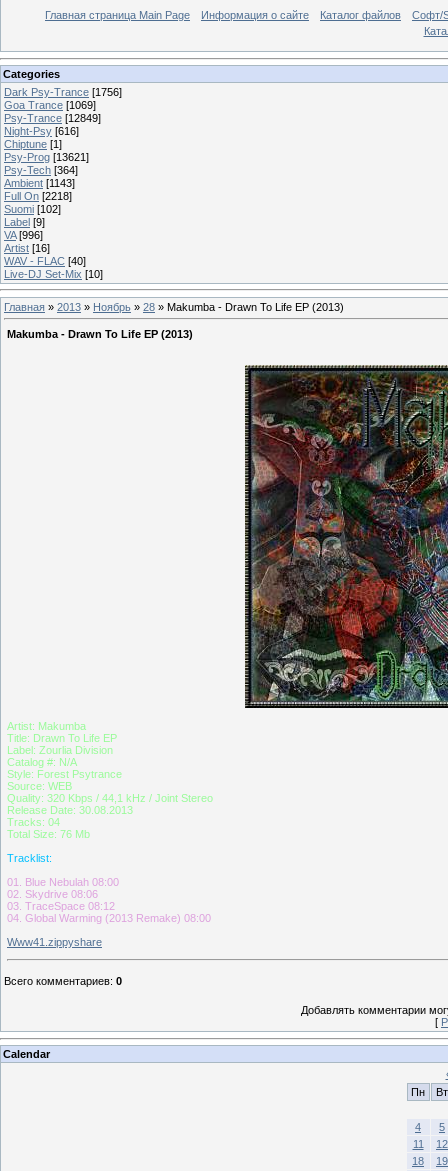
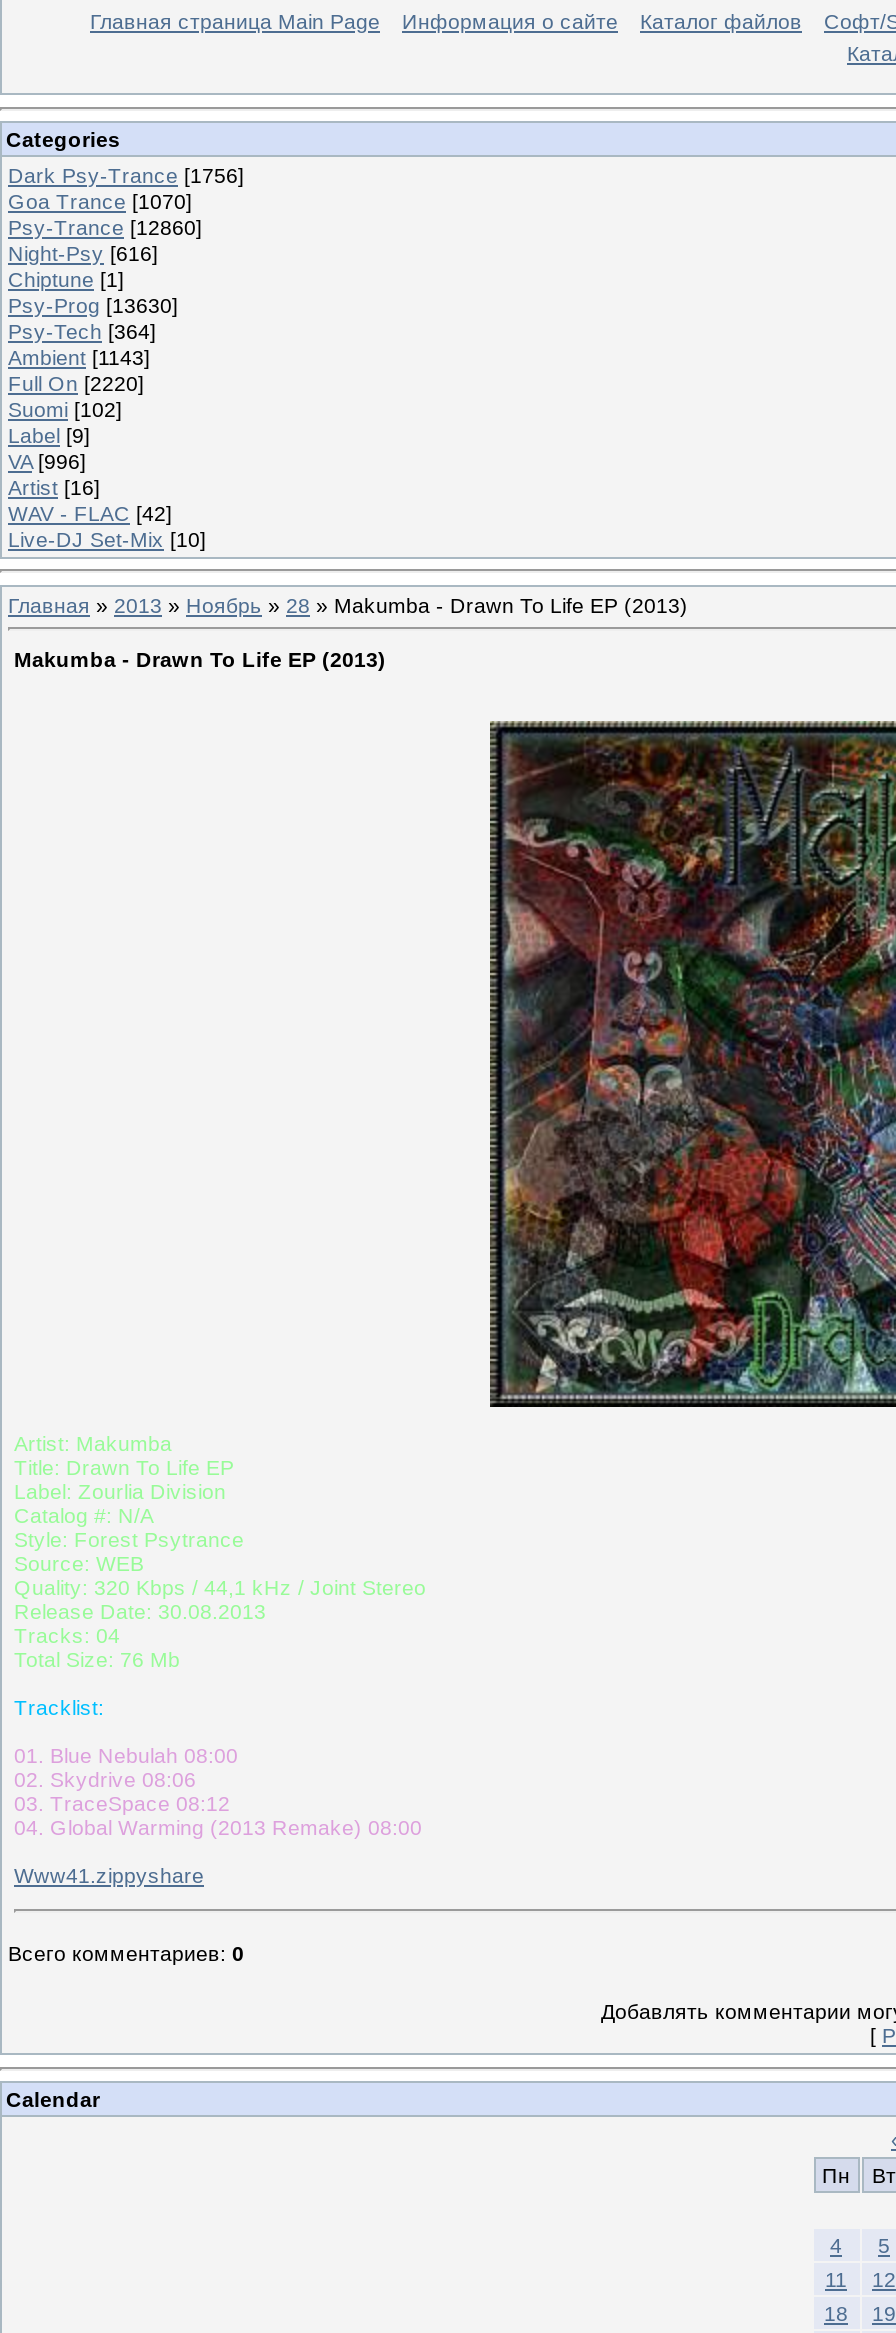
[4,99,96,111] Goa Trance [1069] -> [8,189,192,213] Goa Trance [1070]
[4,112,101,124] Psy-Trance [12849] -> [8,215,202,239] Psy-Trance [12860]
[4,151,89,163] Psy-Prog [13621] -> [8,293,178,317] Psy-Prog [13630]
[4,190,72,202] Full On [2218] -> [8,371,144,395] Full On [2220]
[4,255,86,267] WAV - FLAC [40] -> [8,501,172,525] WAV - FLAC [42]

